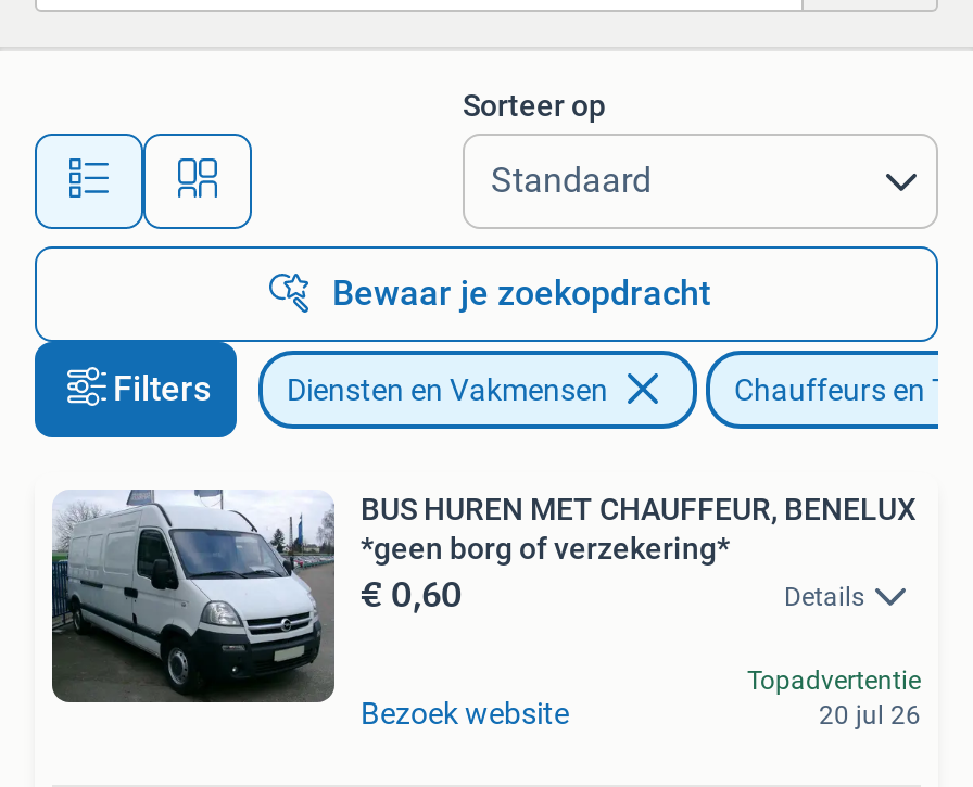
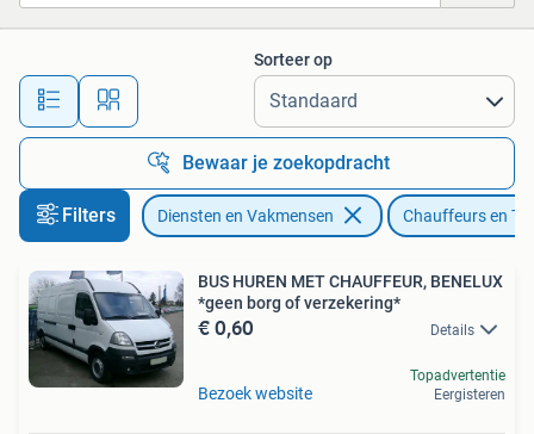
[819,701,921,731] 20 jul 26 -> [434,387,505,403] Eergisteren

